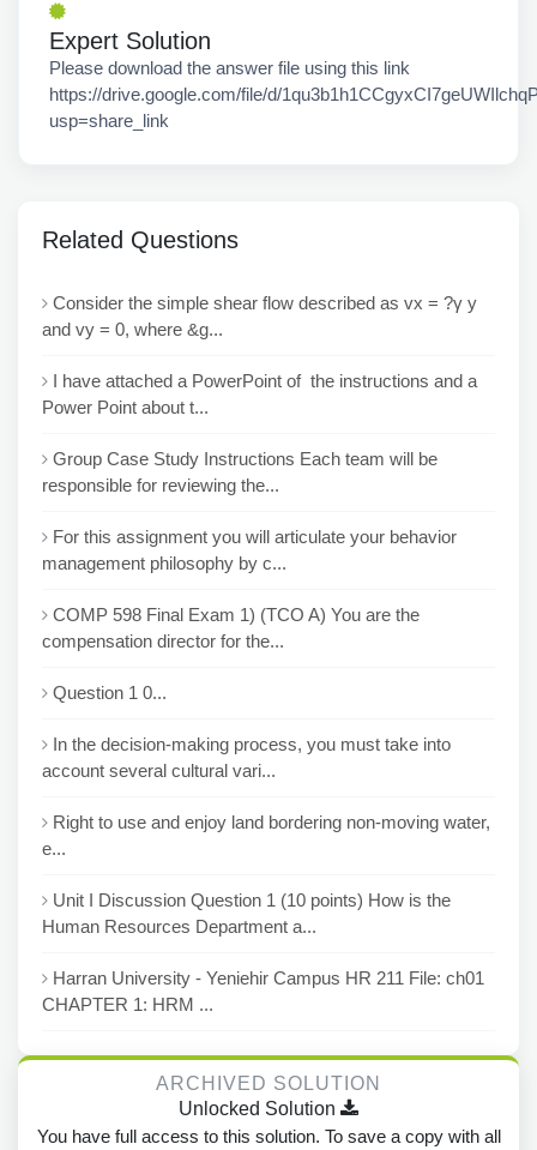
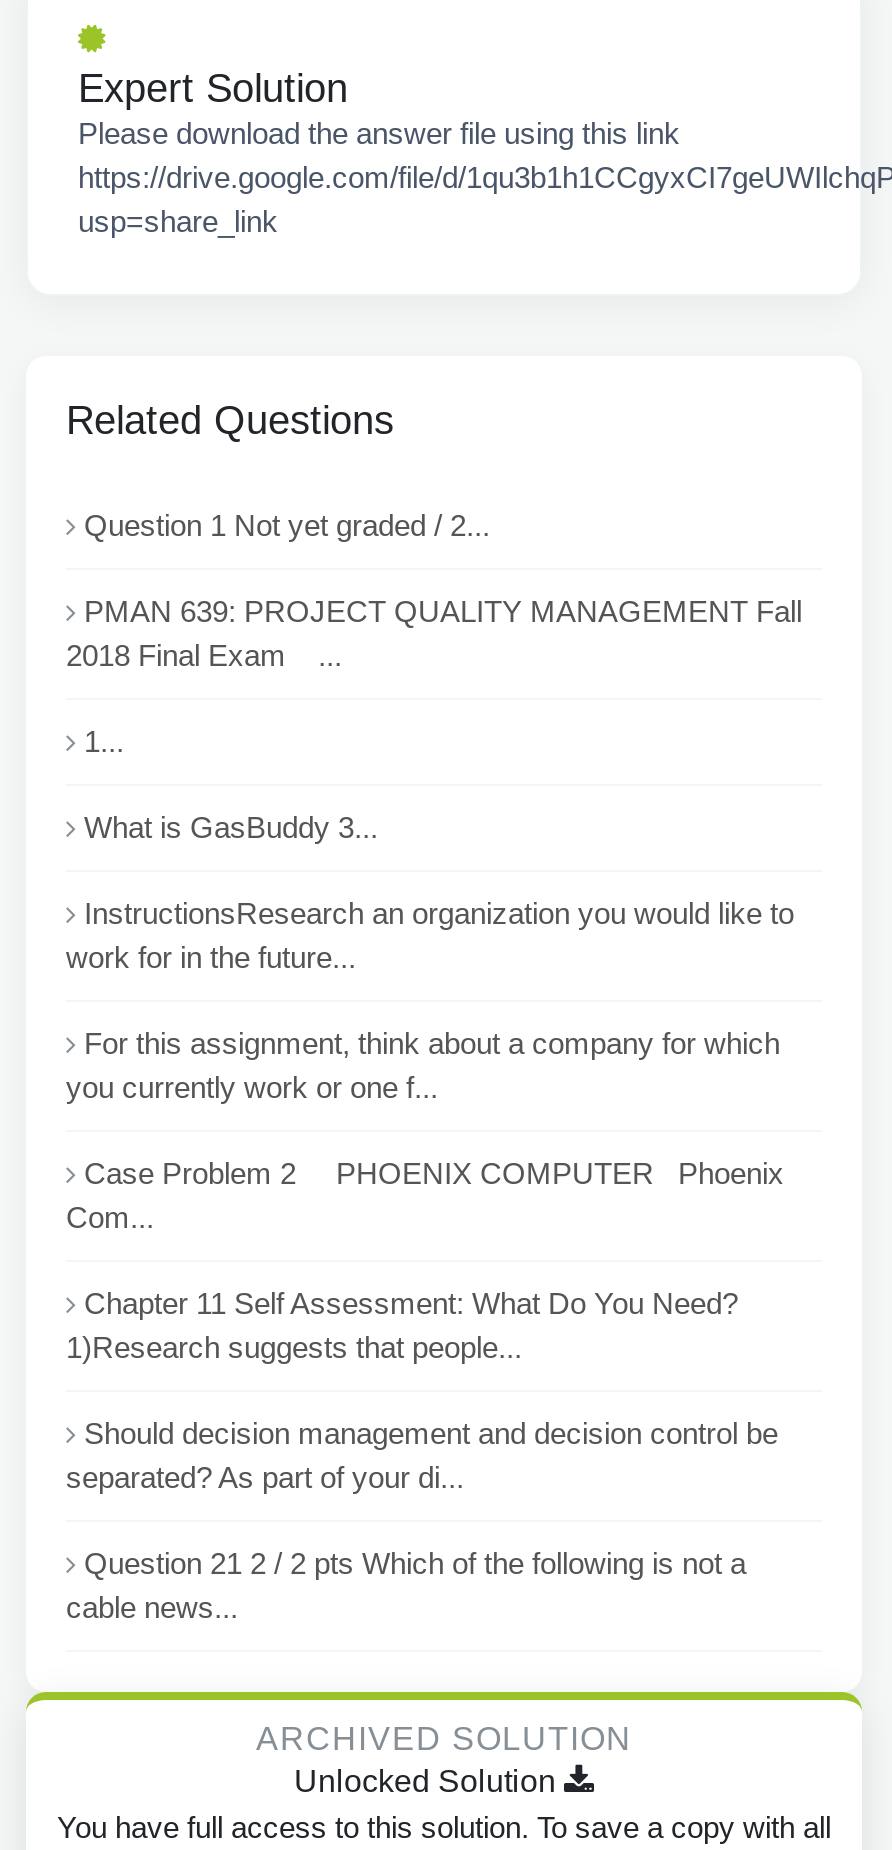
[42,293,477,339] Consider the simple shear flow described as vx = ?γ y | and vy = 0, where &g... -> [84,508,490,542] Question 1 Not yet graded / 2...
[42,371,477,417] I have attached a PowerPoint of the instructions and a | Power Point about t... -> [66,594,802,672] PMAN 639: PROJECT QUALITY MANAGEMENT Fall | 2018 Final Exam ...
[42,448,438,495] Group Case Study Instructions Each team will be | responsible for reviewing the... -> [84,724,124,758] 1...
[42,526,457,573] For this assignment you will articulate your behavior | management philosophy by c... -> [84,810,378,844] What is GasBuddy 3...
[42,604,420,651] COMP 598 Final Exam 1) (TCO A) You are the | compensation director for the... -> [66,896,794,974] InstructionsResearch an organization you would like to | work for in the future...
[53,682,167,703] Question 1 0... -> [66,1026,780,1104] For this assignment, think about a company for which | you currently work or one f...
[42,734,451,781] In the decision-making process, you must take into | account several cultural vari... -> [66,1156,784,1234] Case Problem 2 PHOENIX COMPUTER Phoenix | Com...
[42,812,490,859] Right to use and enjoy land bordering non-moving water, | e... -> [66,1286,738,1364] Chapter 11 Self Assessment: What Do You Need? | 1)Research suggests that people...
[42,890,451,937] Unit I Discussion Question 1 (10 points) How is the | Human Resources Department a... -> [66,1416,778,1494] Should decision management and decision control be | separated? As part of your di...
[42,968,484,1014] Harran University - Yeniehir Campus HR 211 File: ch01 | CHAPTER 1: HRM ... -> [66,1546,746,1624] Question 21 2 / 2 pts Which of the following is not a | cable news...

